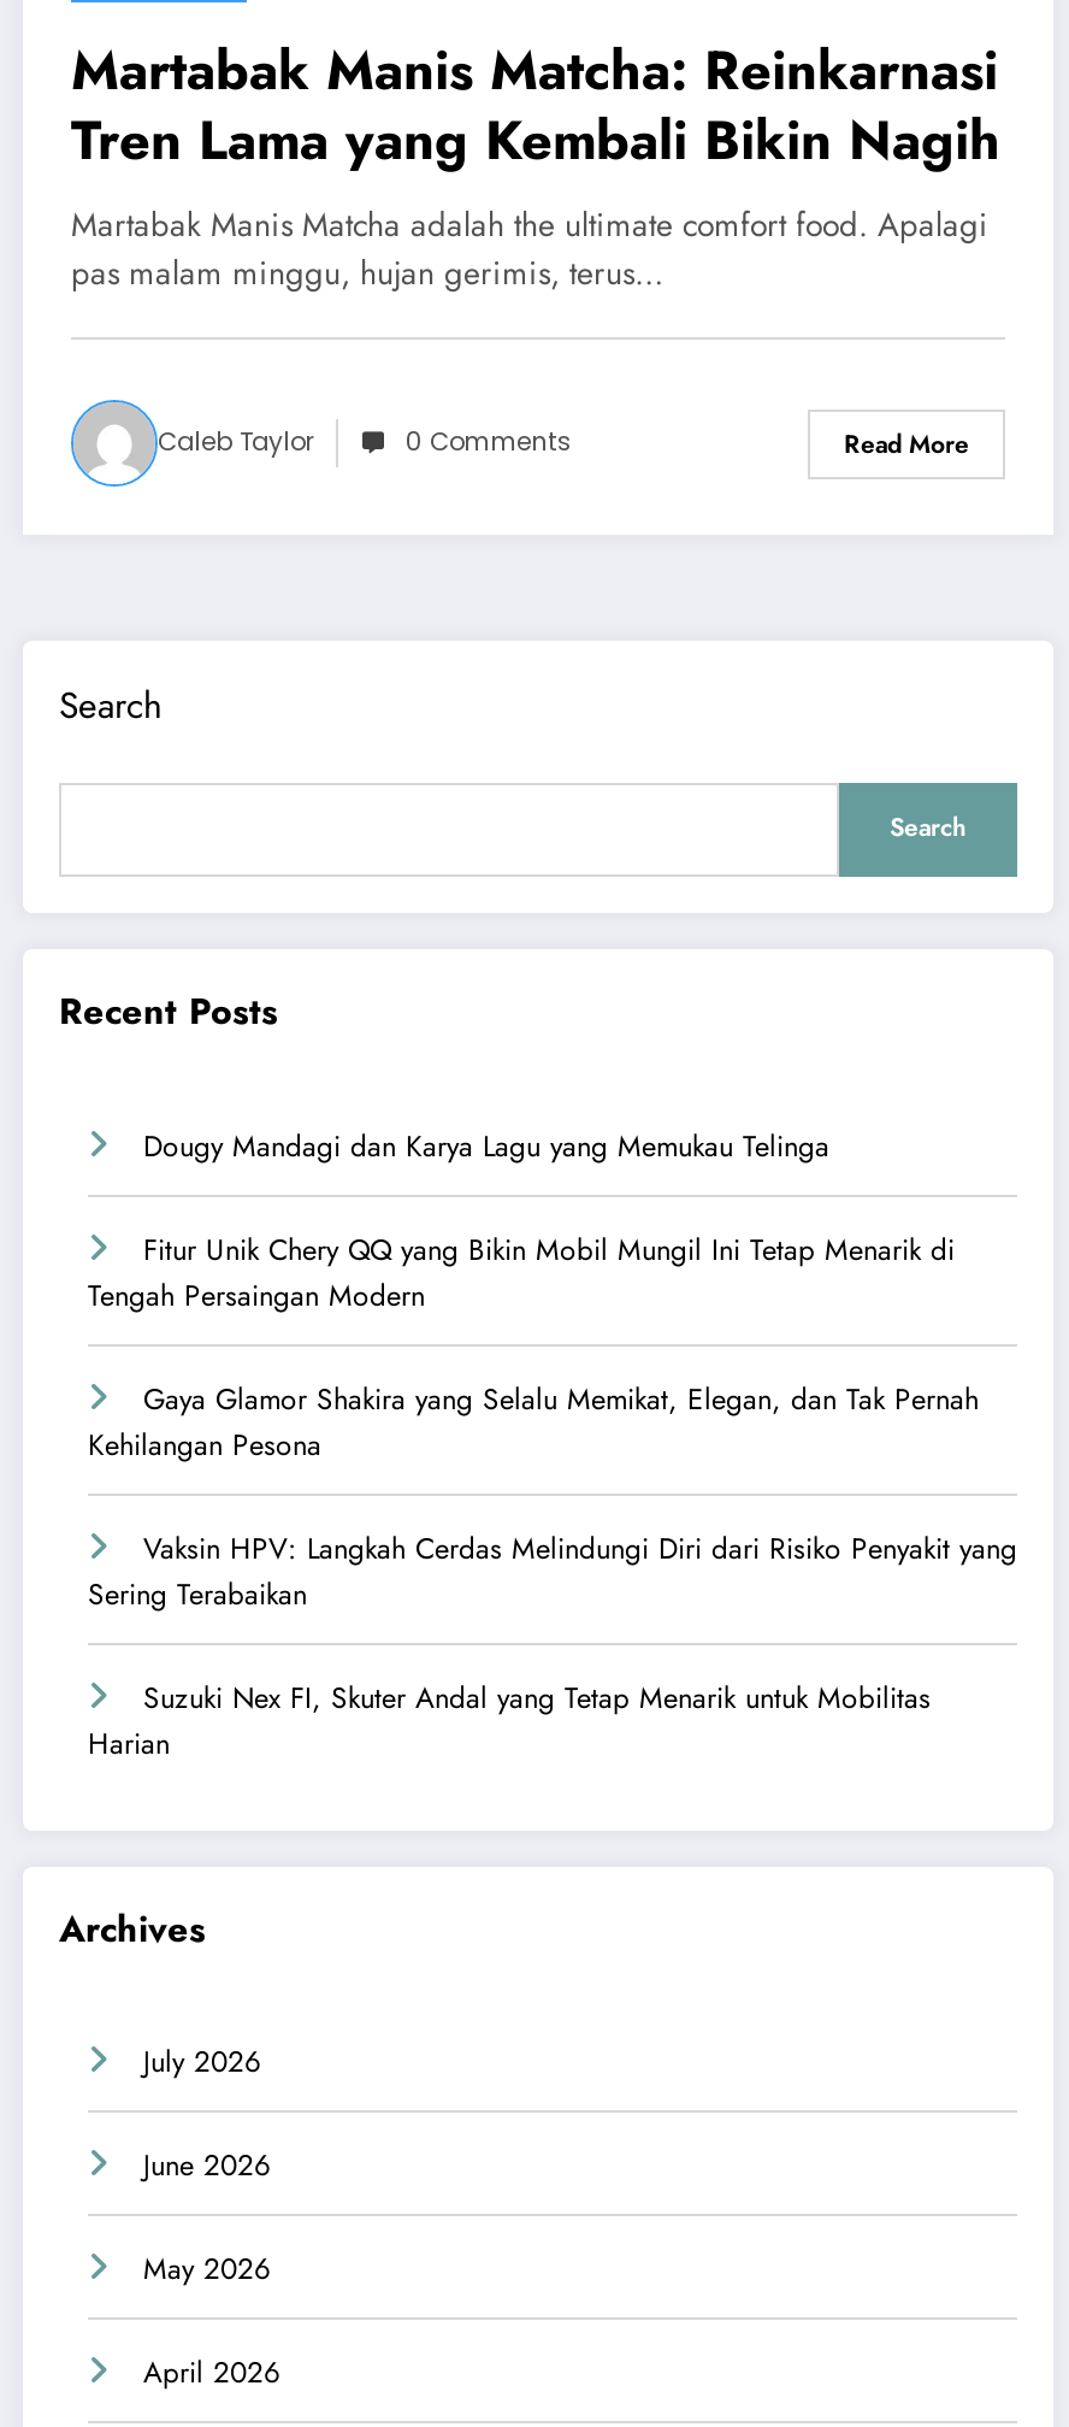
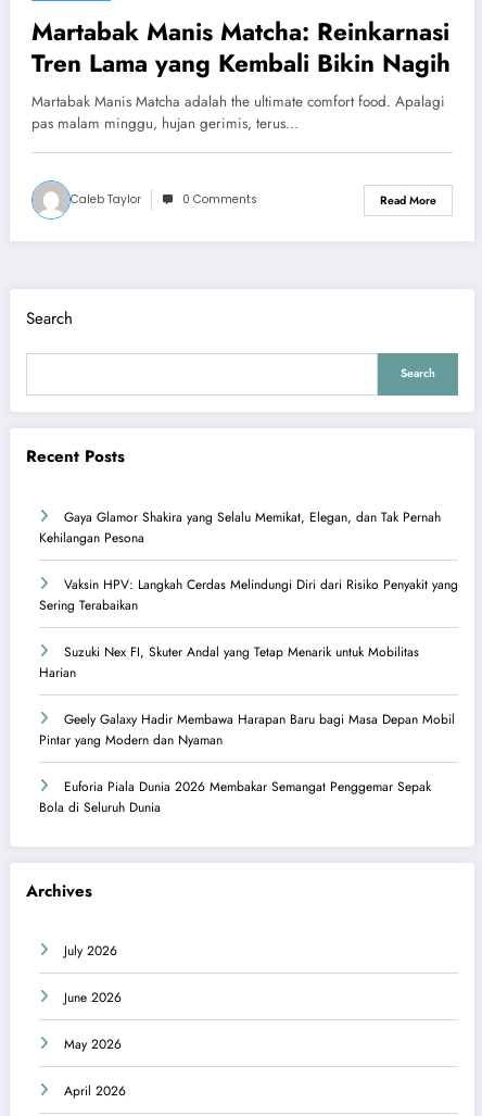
[88,1124,955,1317] Dougy Mandagi dan Karya Lagu yang Memukau Telinga | Fitur Unik Chery QQ yang Bikin Mobil Mungil Ini Tetap Menarik di | Tengah Persaingan Modern -> none
moved [88,1377,1017,1765] -> [39,507,458,682]: Gaya Glamor Shakira yang Selalu Memikat, Elegan, dan Tak Pernah | Kehilangan Pesona | Vaksin HPV: Langkah Cerdas Melindungi Diri dari Risiko Penyakit yang | Sering Terabaikan | Suzuki Nex FI, Skuter Andal yang Tetap Menarik untuk Mobilitas | Harian
none -> [39,709,455,817] Geely Galaxy Hadir Membawa Harapan Baru bagi Masa Depan Mobil | Pintar yang Modern dan Nyaman | Euforia Piala Dunia 2026 Membakar Semangat Penggemar Sepak | Bola di Seluruh Dunia

